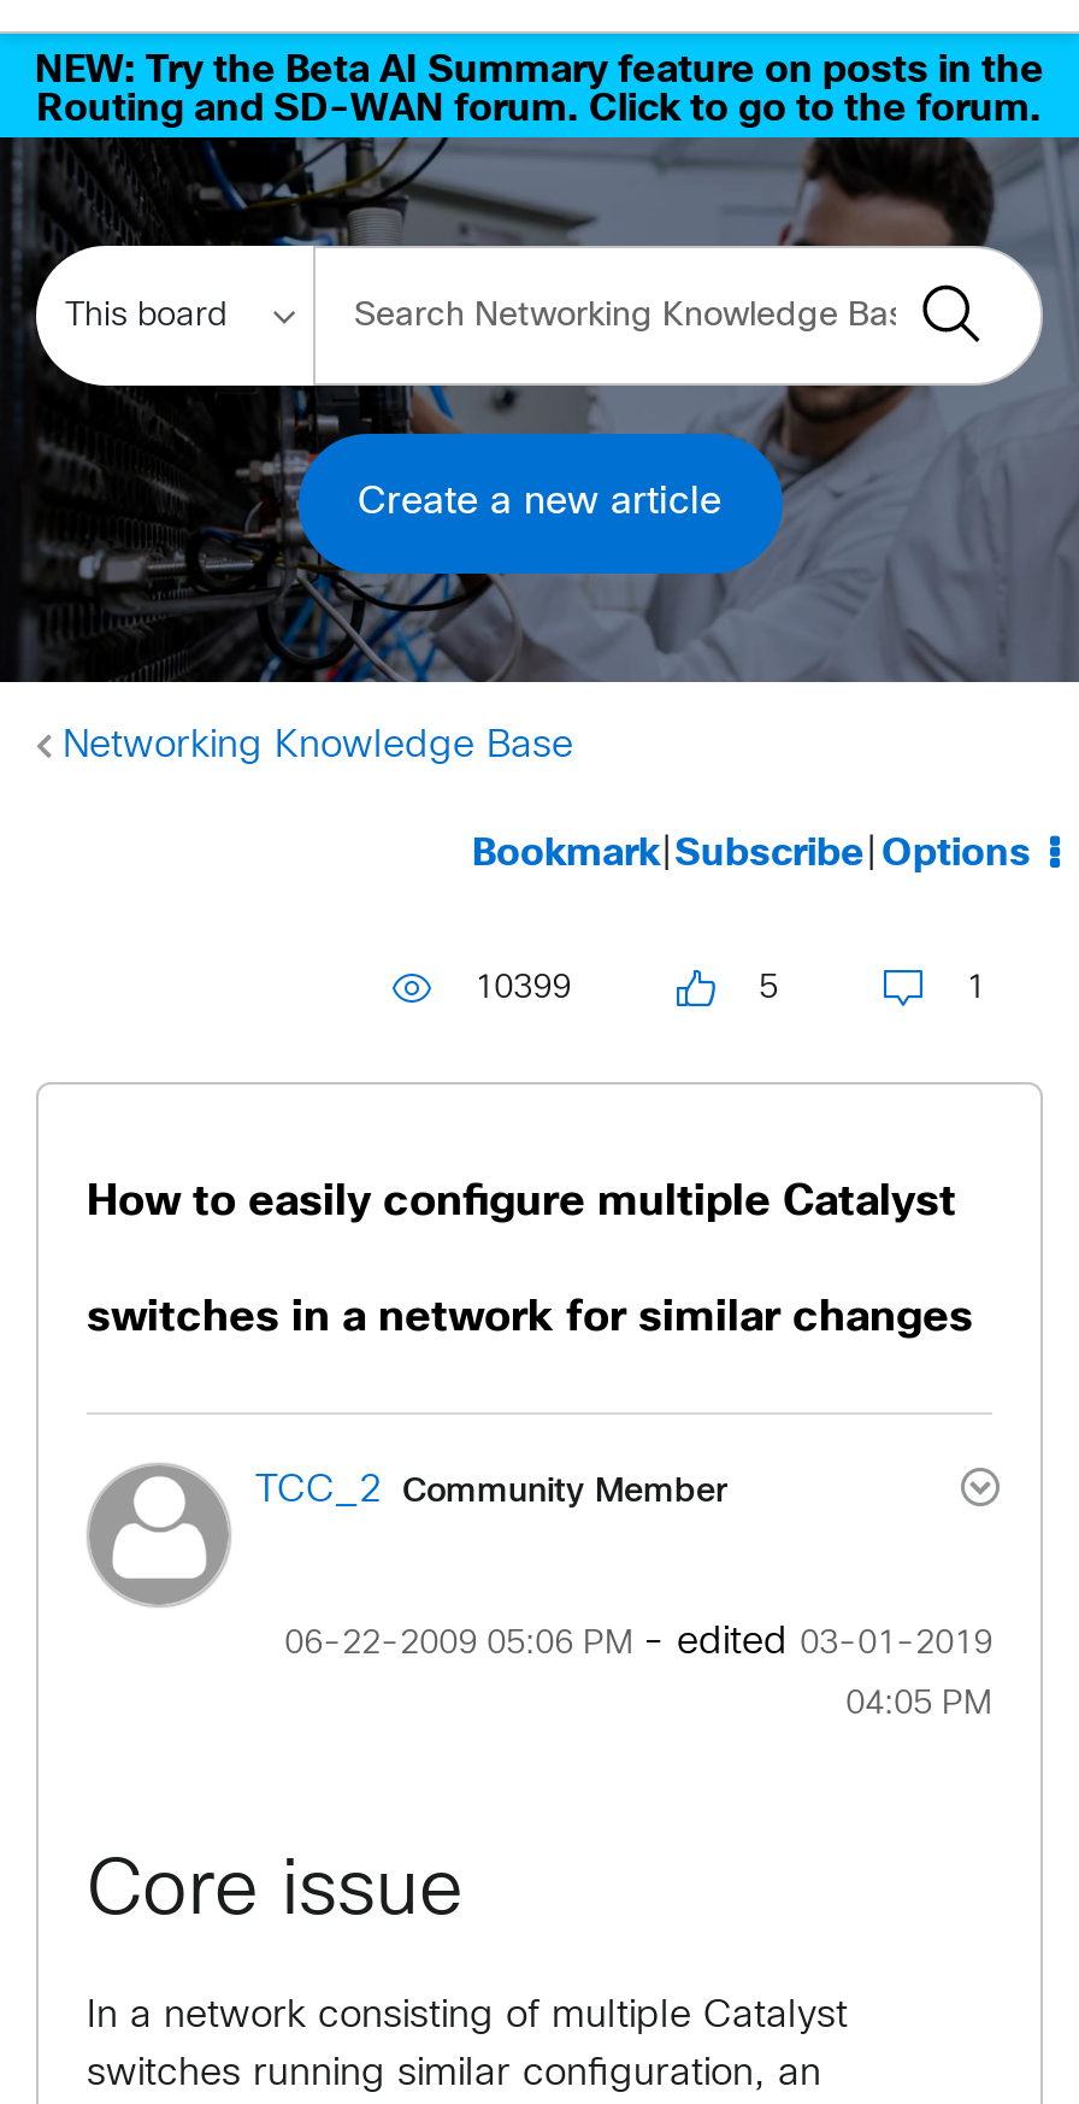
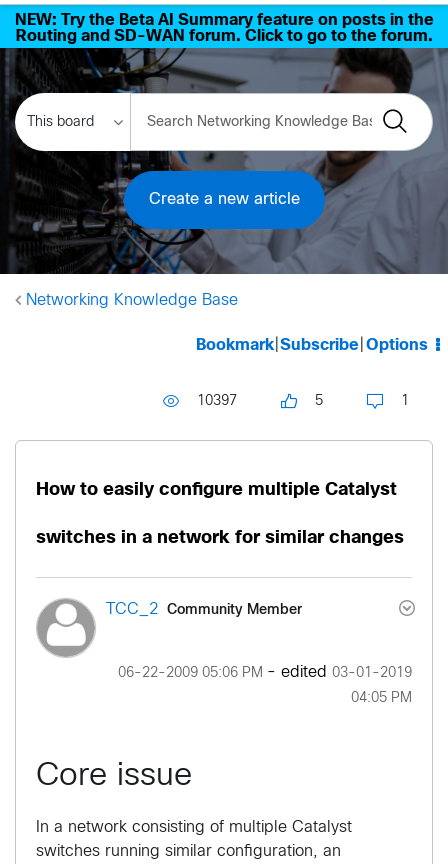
[474,974,571,1005] 10399 -> [197,395,237,408] 10397

